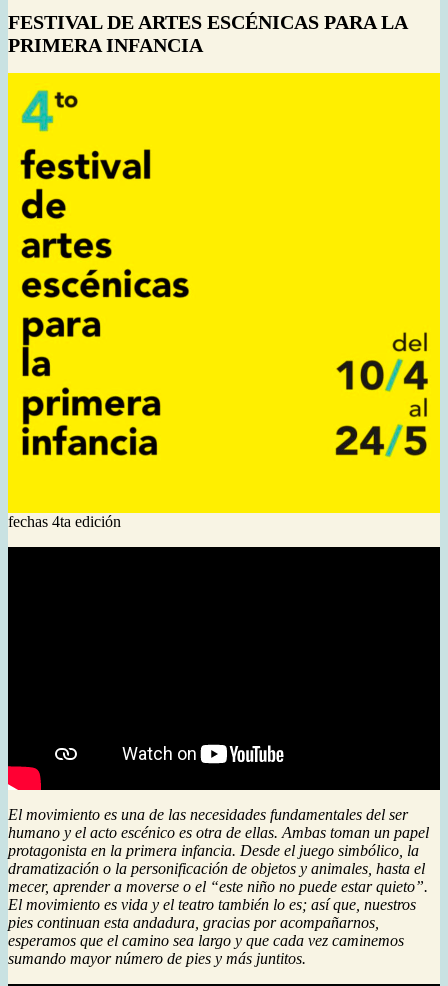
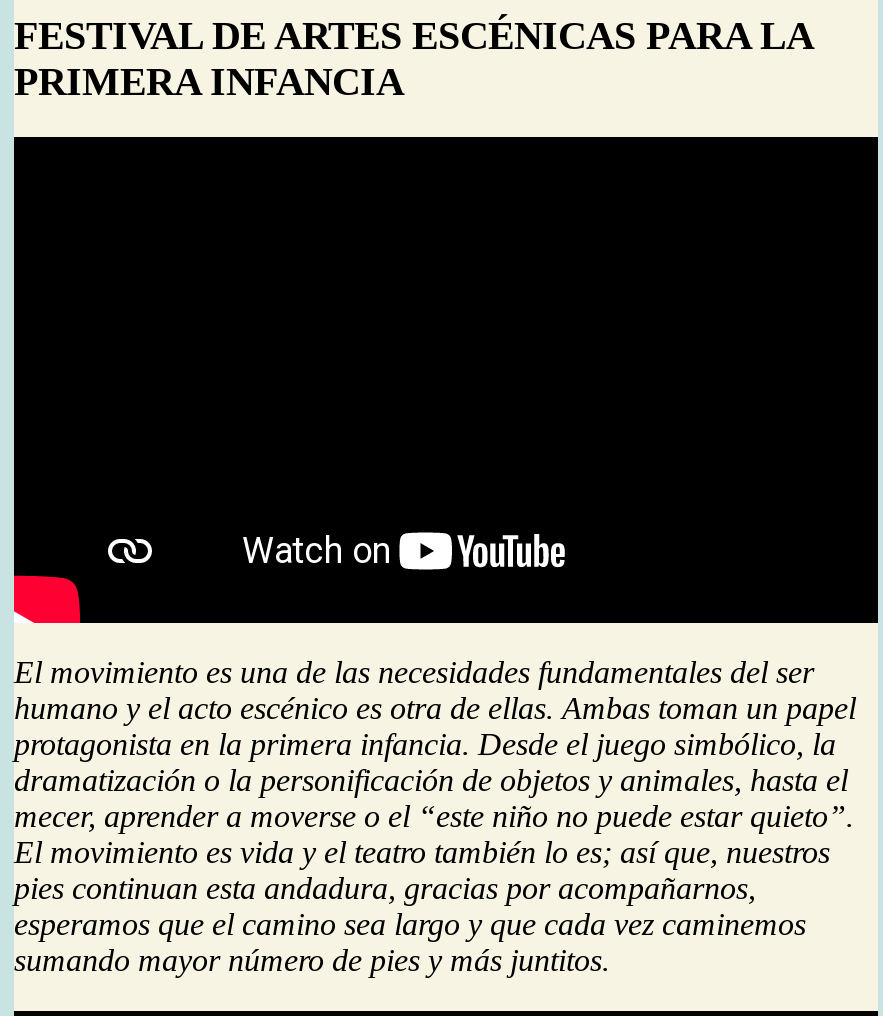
[7,72,441,530] [image] | fechas 4ta edición -> none

